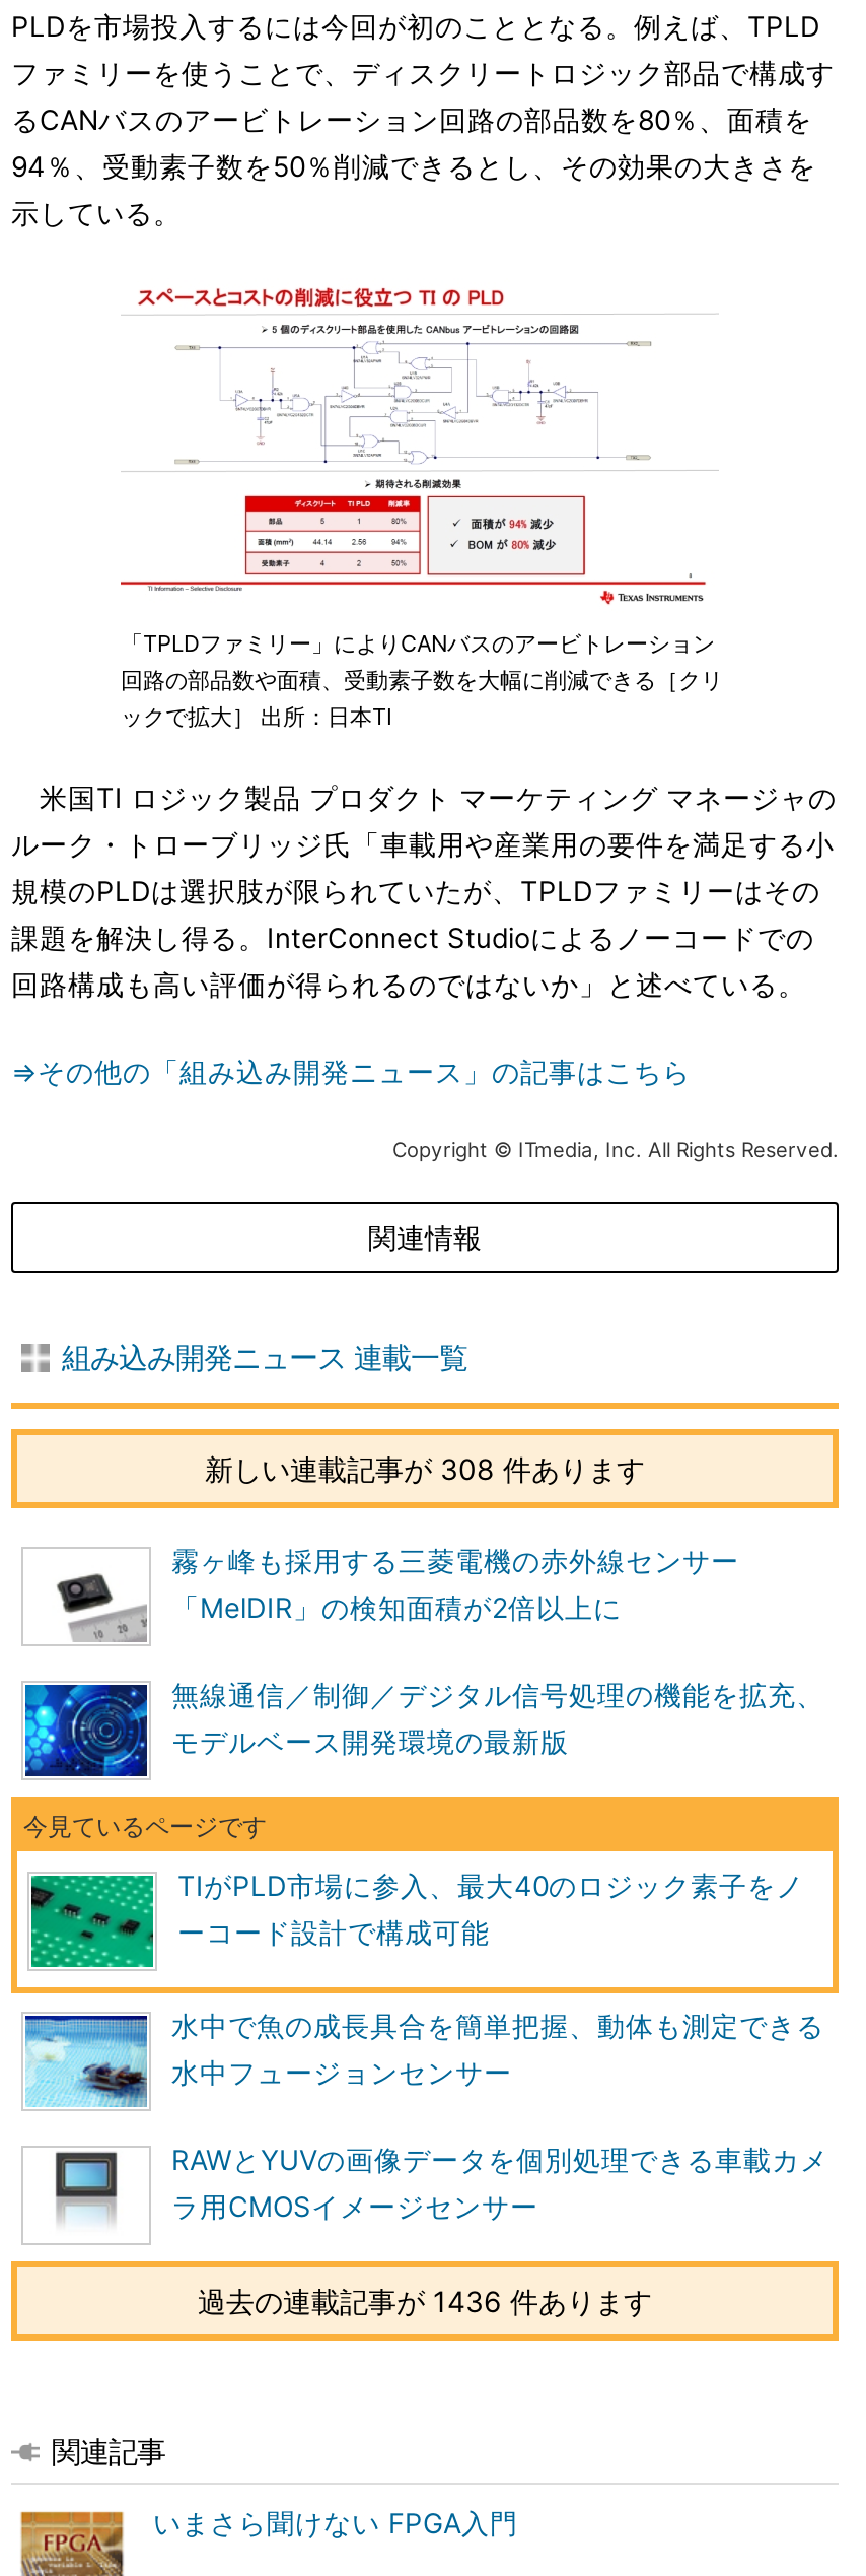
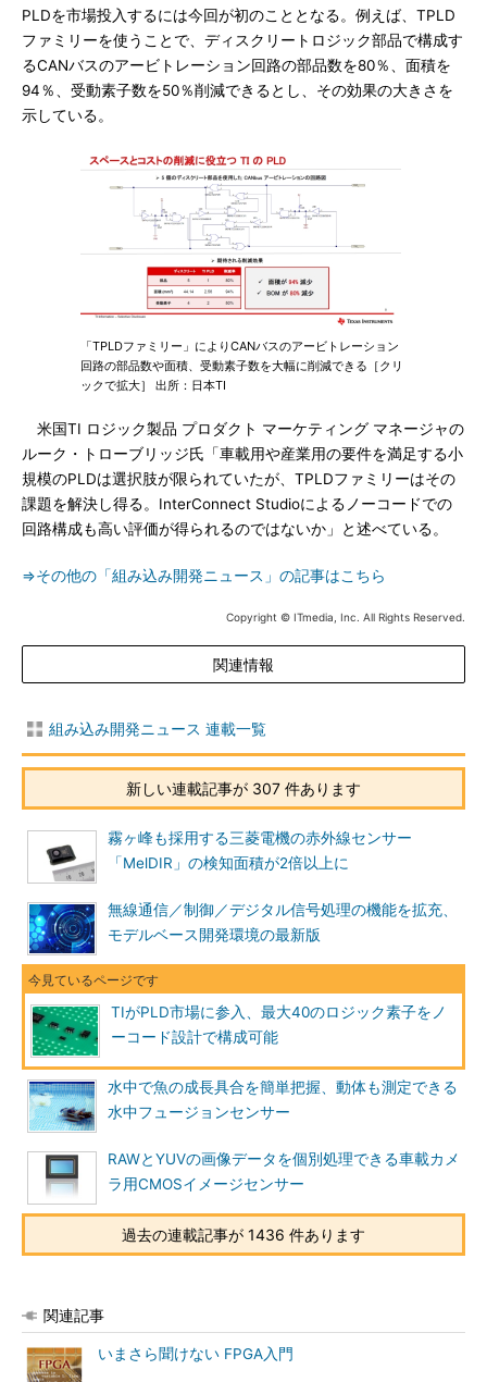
[205,1450,645,1485] 新しい連載記事が 308 件あります -> [126,779,361,797] 新しい連載記事が 307 件あります

